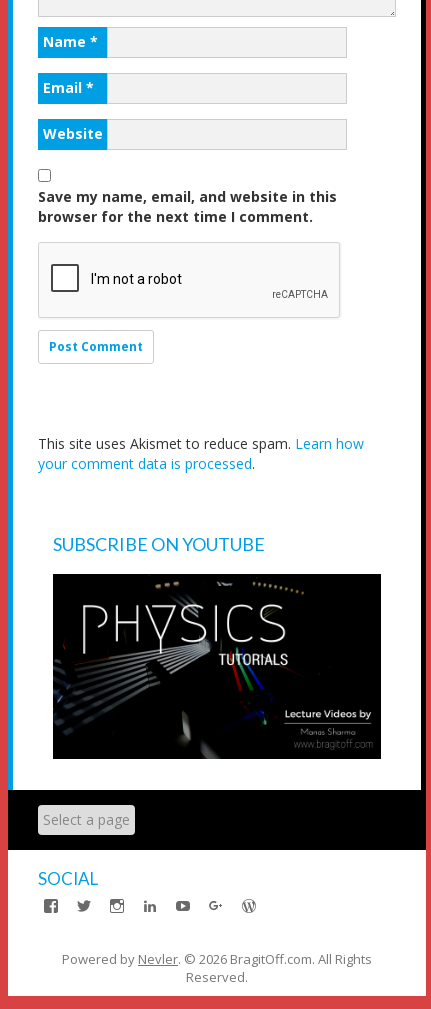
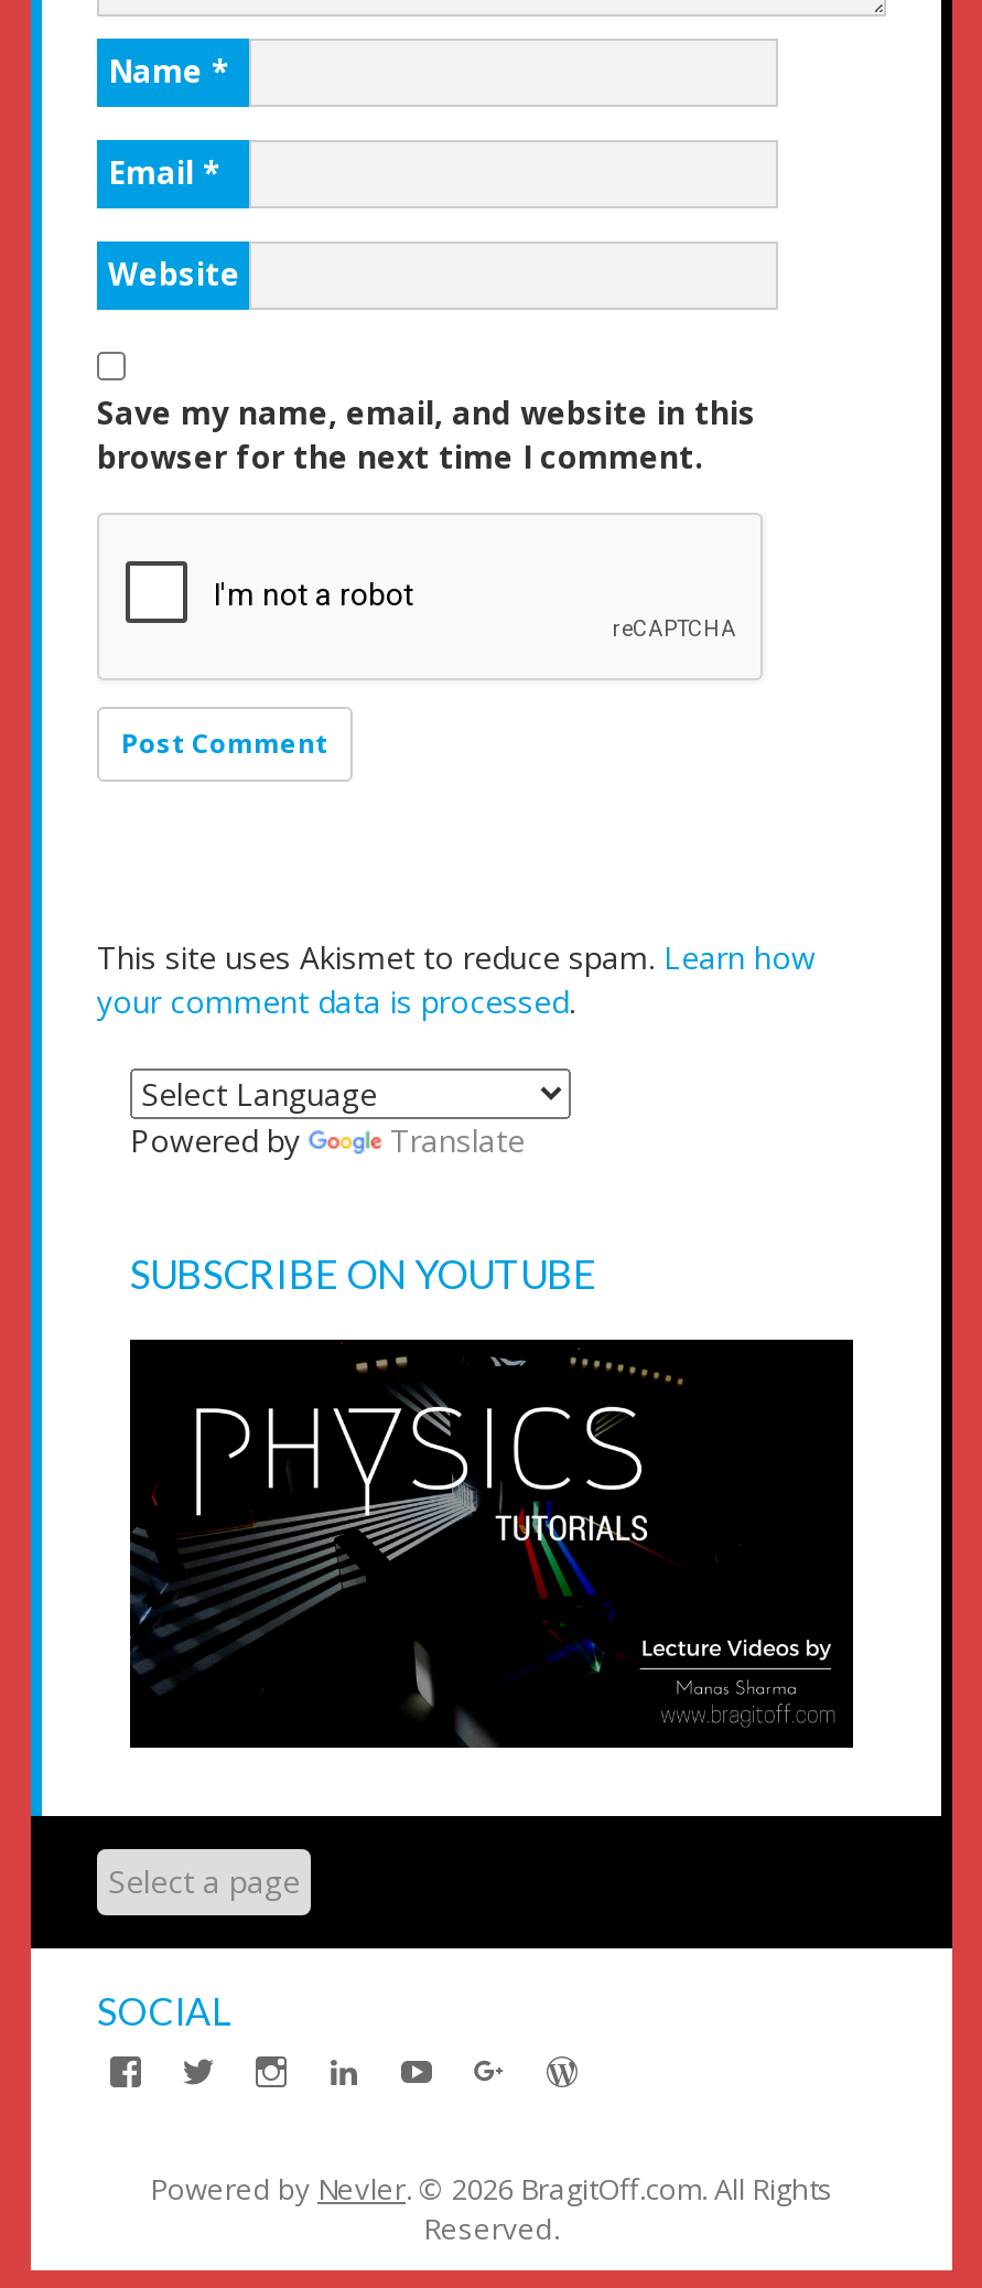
none -> [130,1119,525,1161] Powered by | Translate

